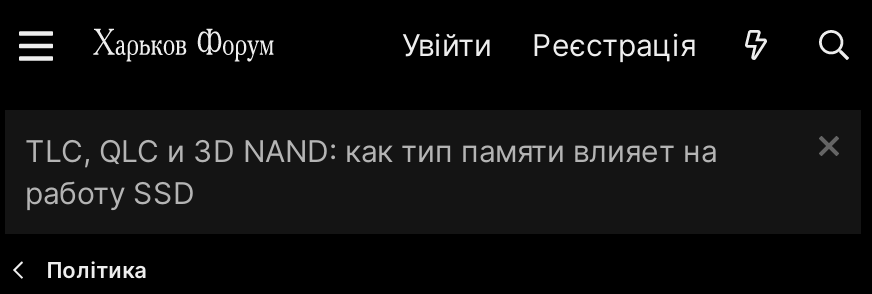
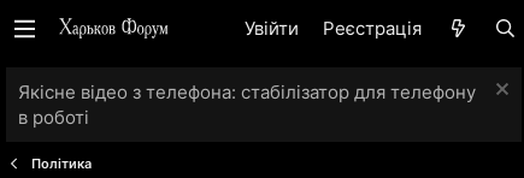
[25,132,717,212] TLC, QLC и 3D NAND: как тип памяти влияет на | работу SSD -> [18,81,476,129] Якісне відео з телефона: стабілізатор для телефону | в роботі

